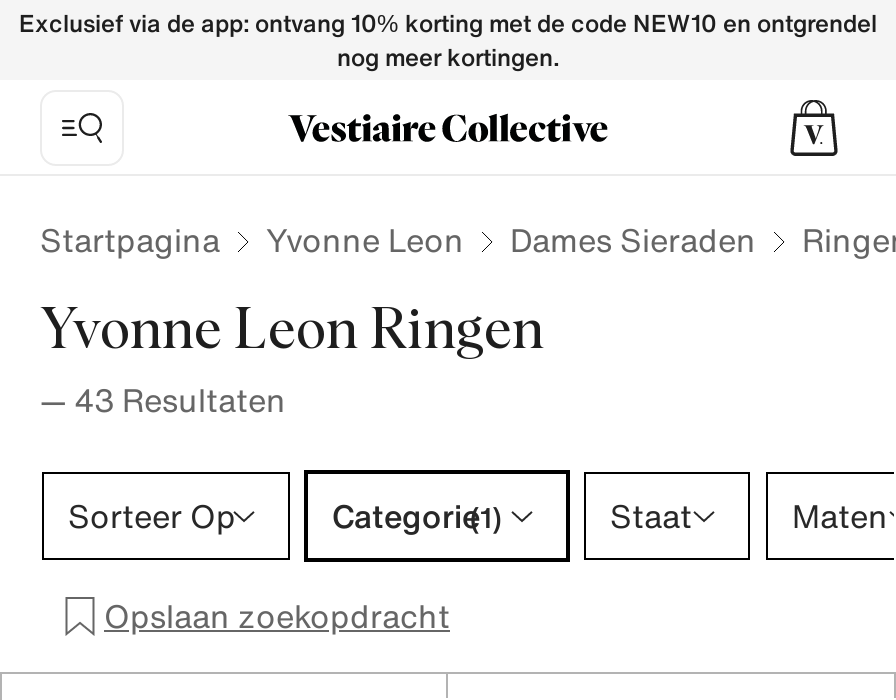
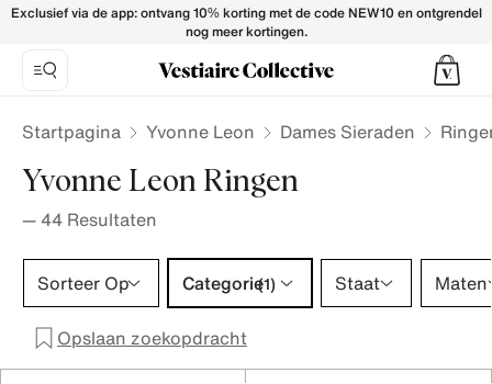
[40,376,286,424] — 43 Resultaten -> [22,206,157,233] — 44 Resultaten

